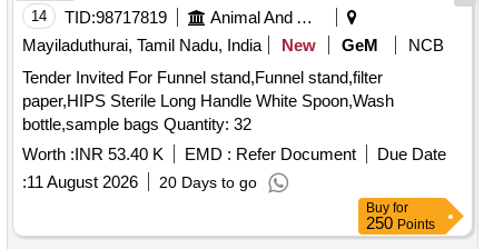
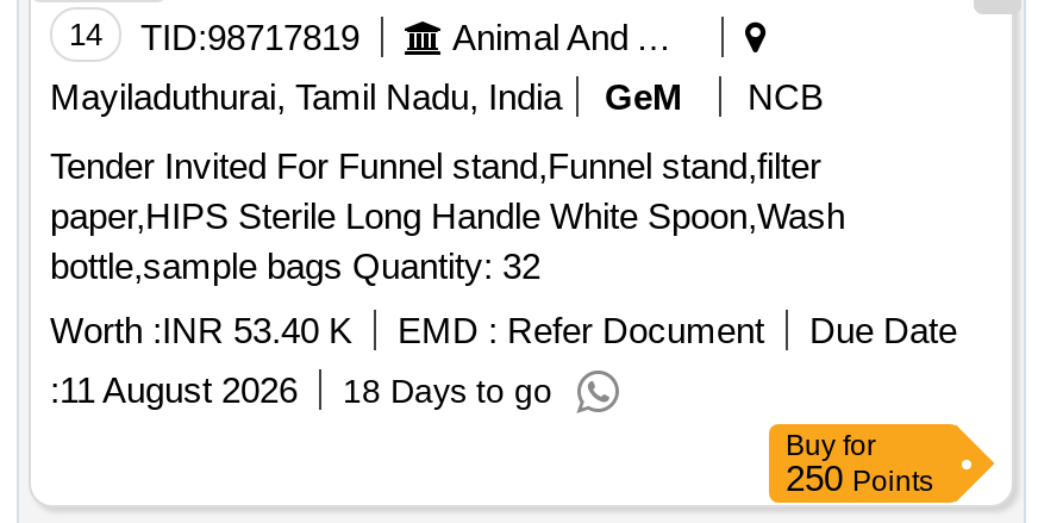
[281,36,316,55] New -> none
[22,173,257,191] :11 August 2026 20 Days to go -> [50,370,552,410] :11 August 2026 18 Days to go

